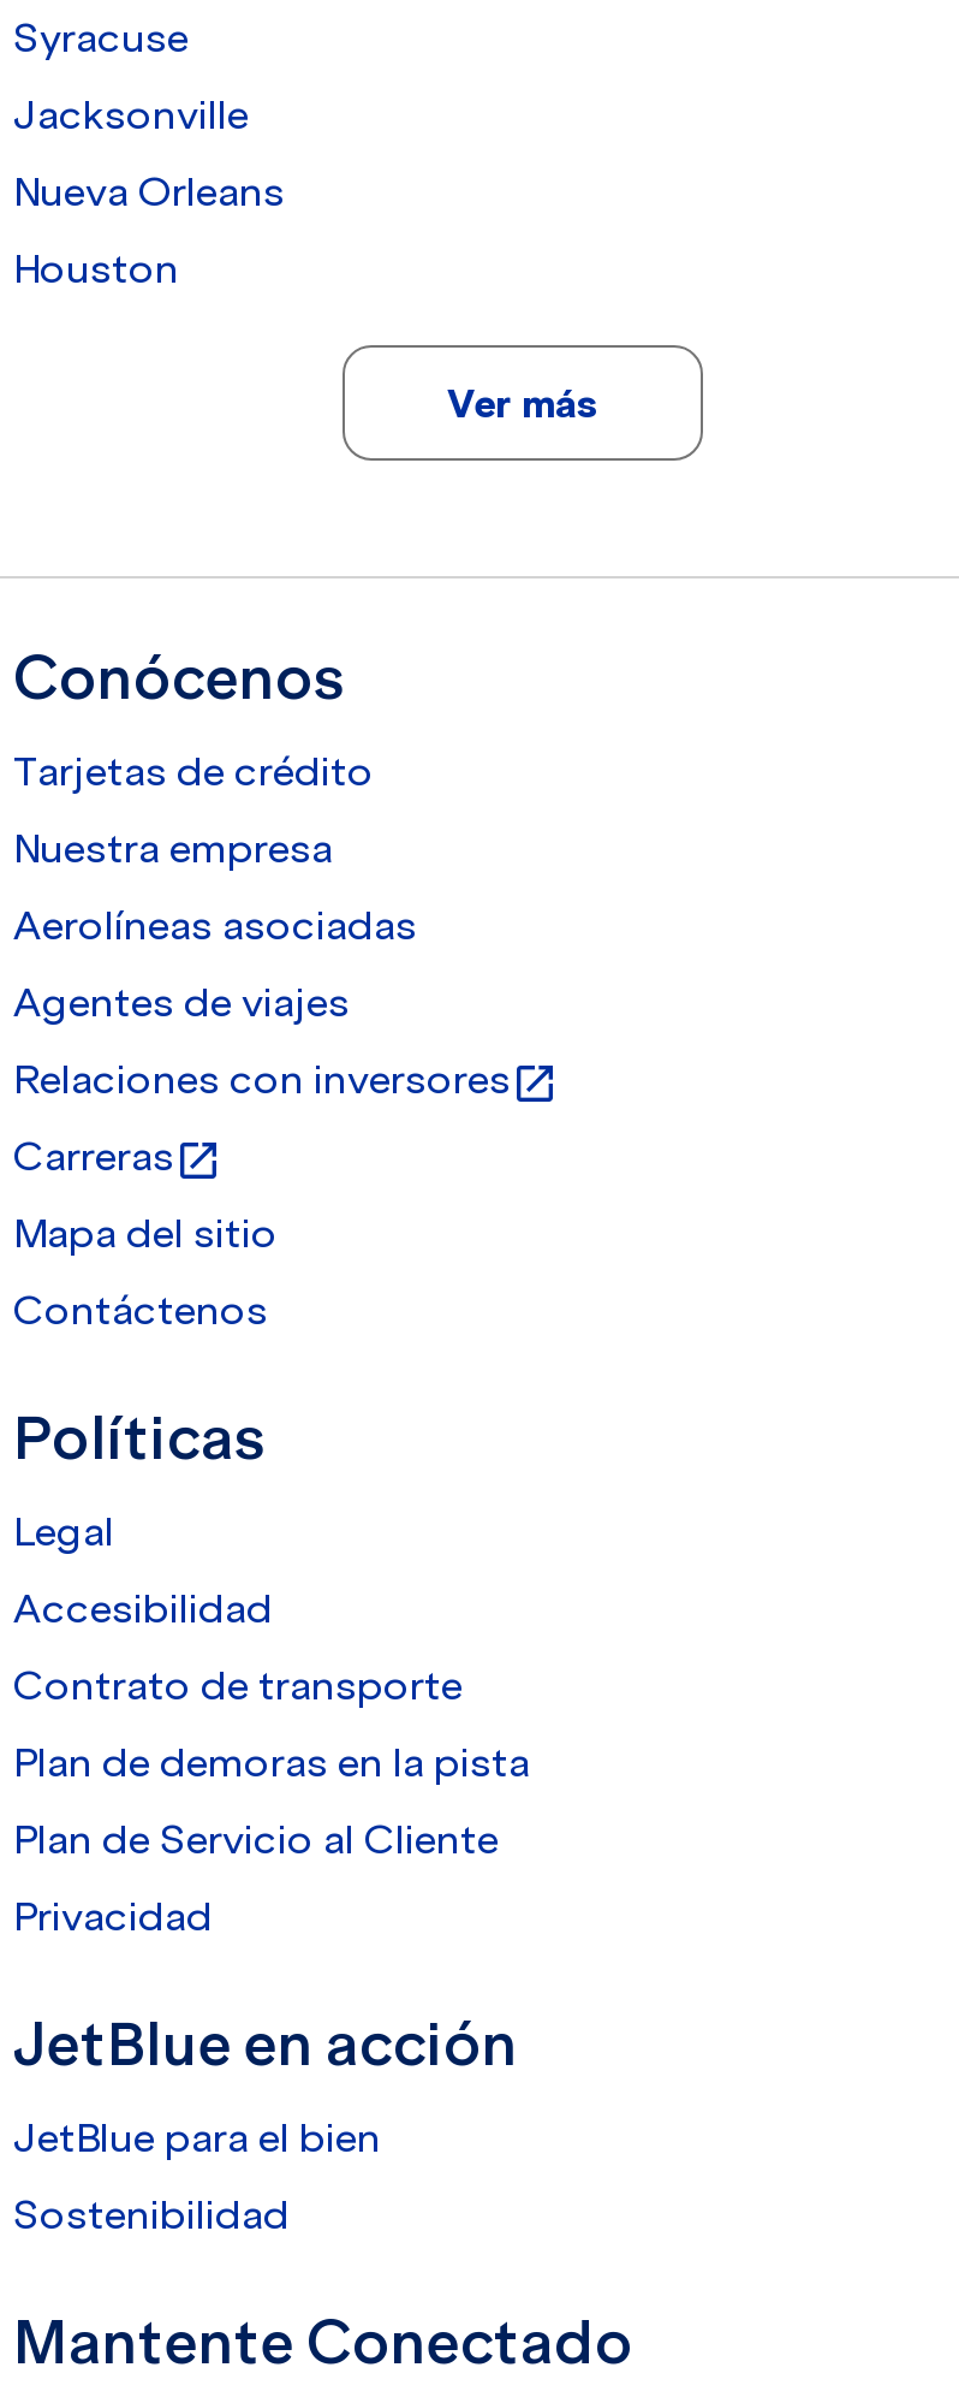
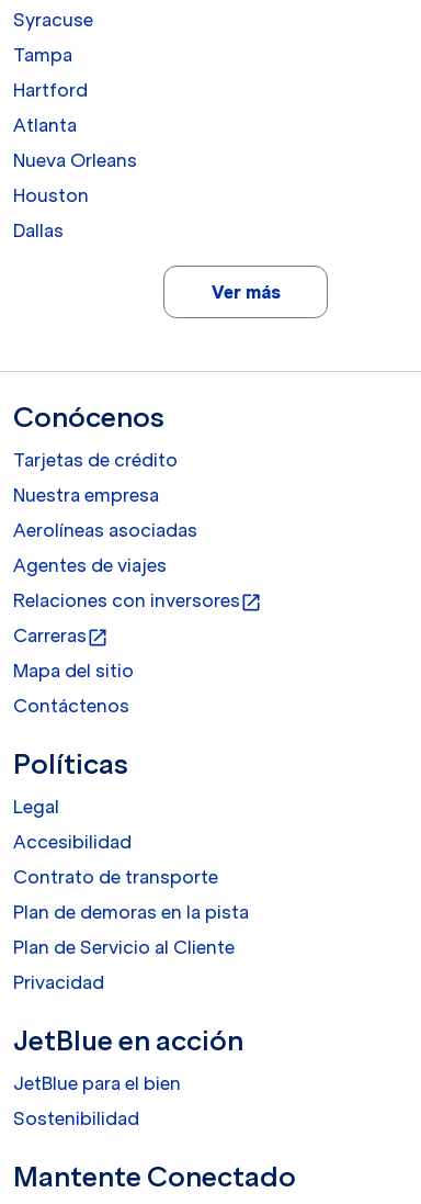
[13,90,249,138] Jacksonville -> [13,44,88,136] Tampa | Hartford | Atlanta
none -> [13,220,64,241] Dallas

